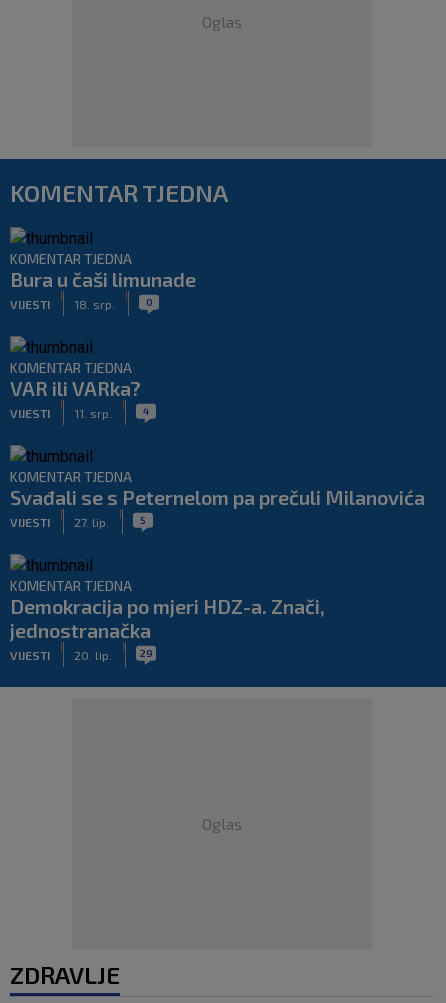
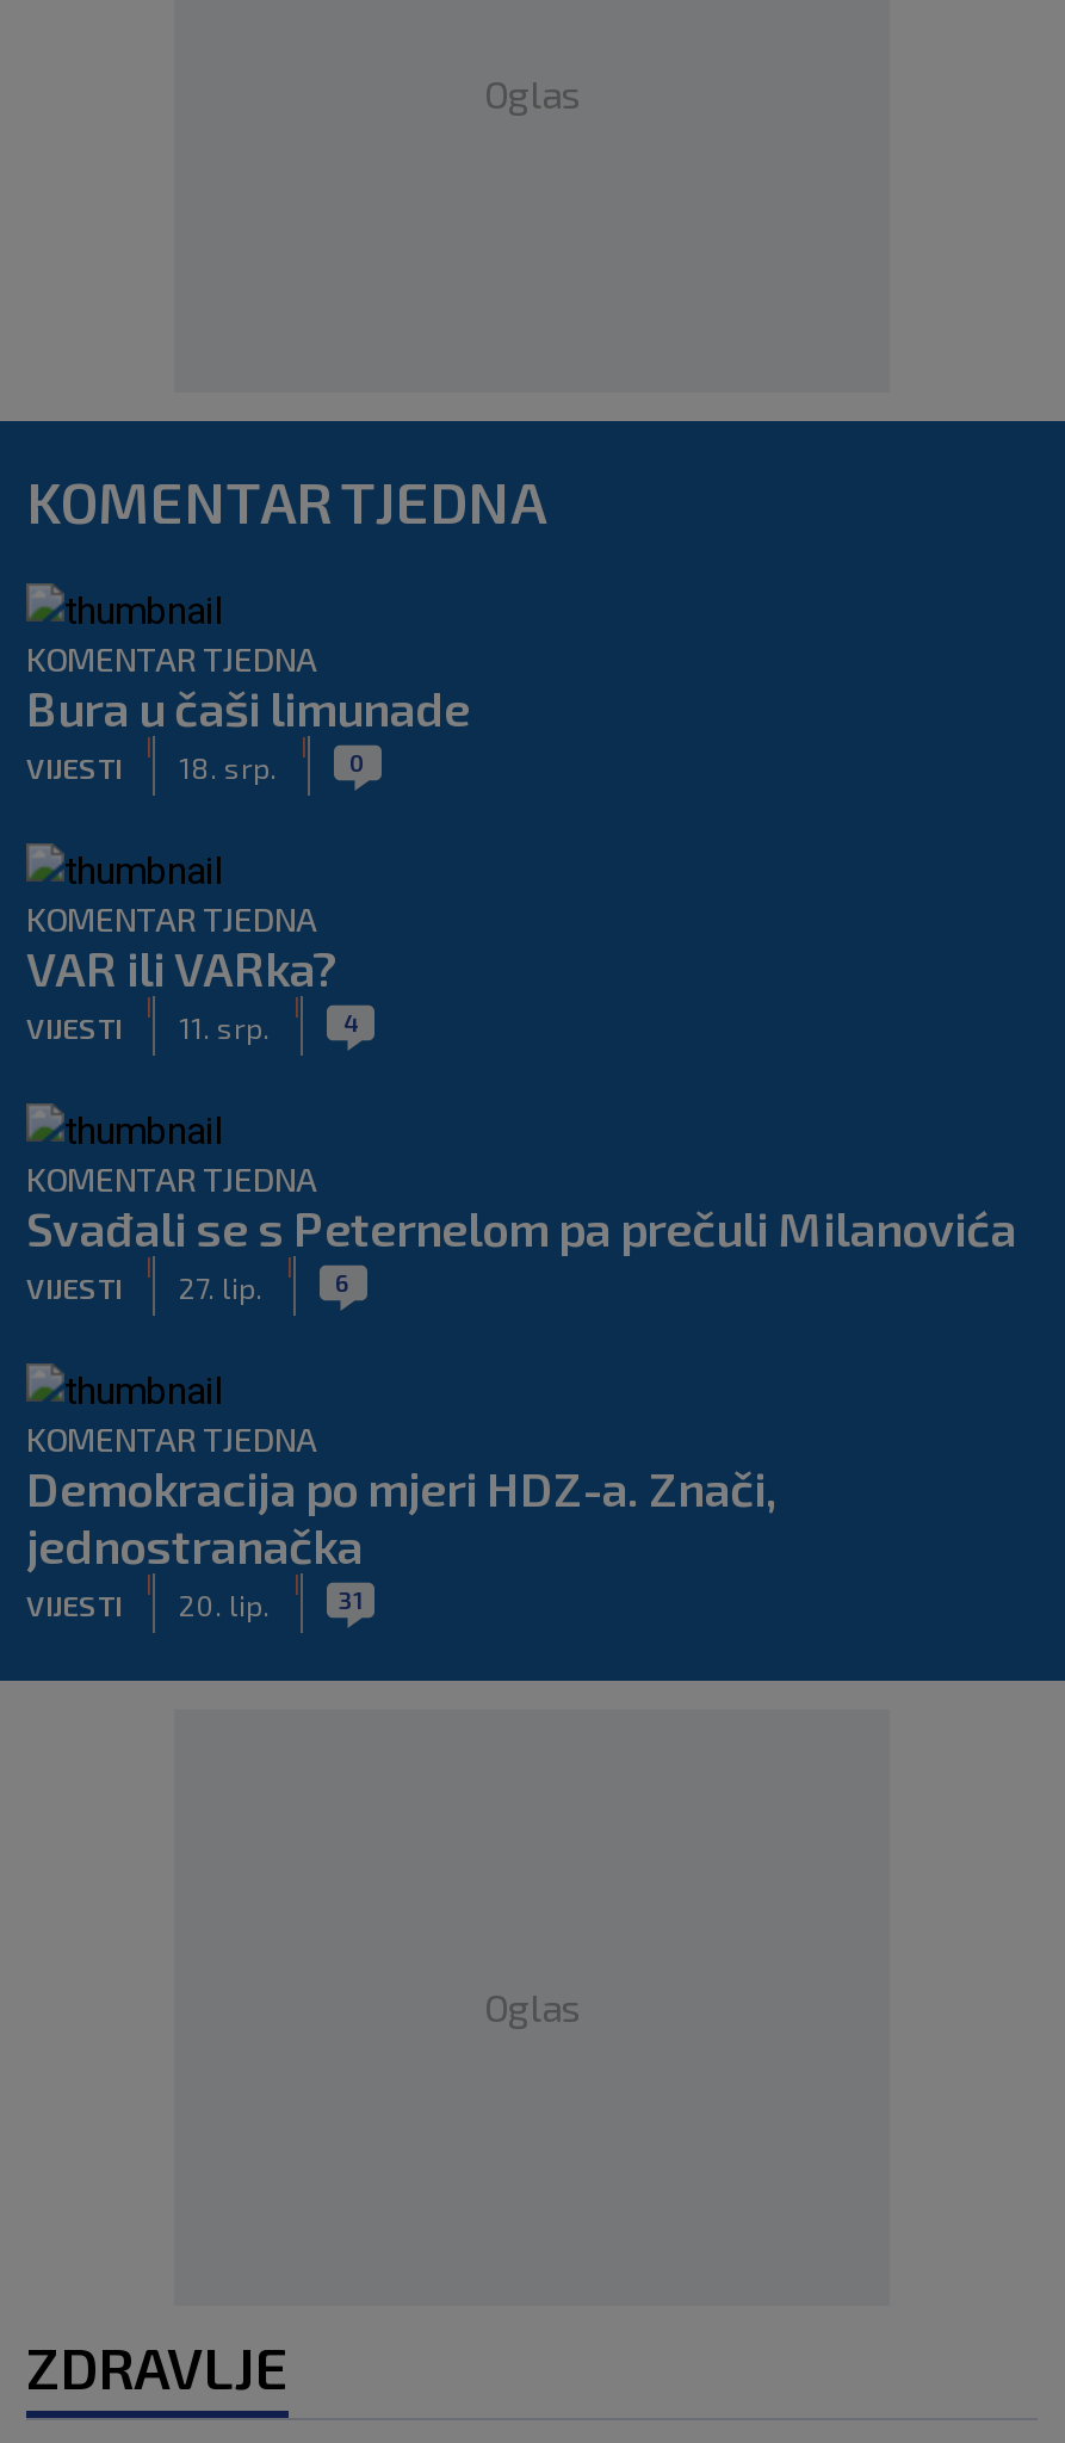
[140,513,146,525] 5 -> [335,1267,352,1295] 6
[139,646,152,658] 29 -> [339,1584,363,1613] 31

